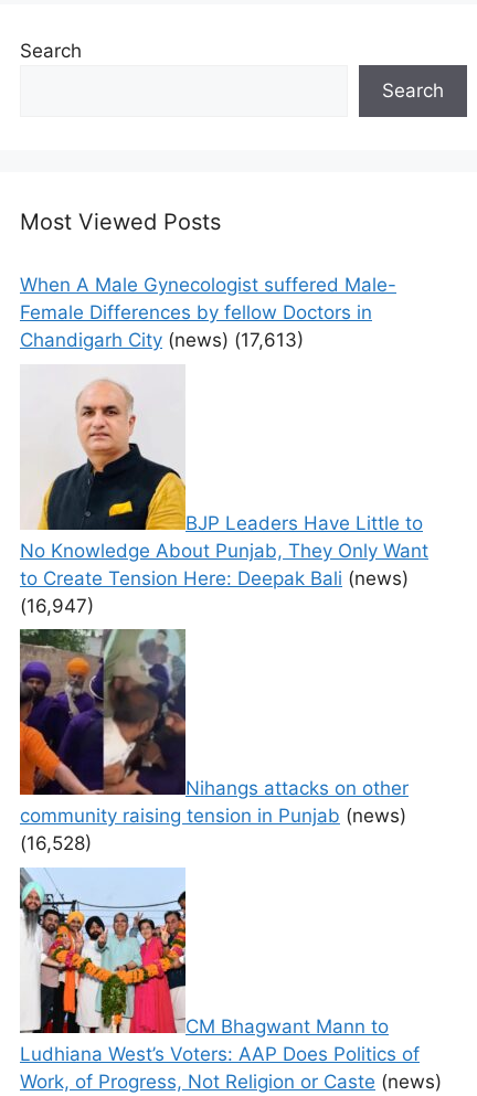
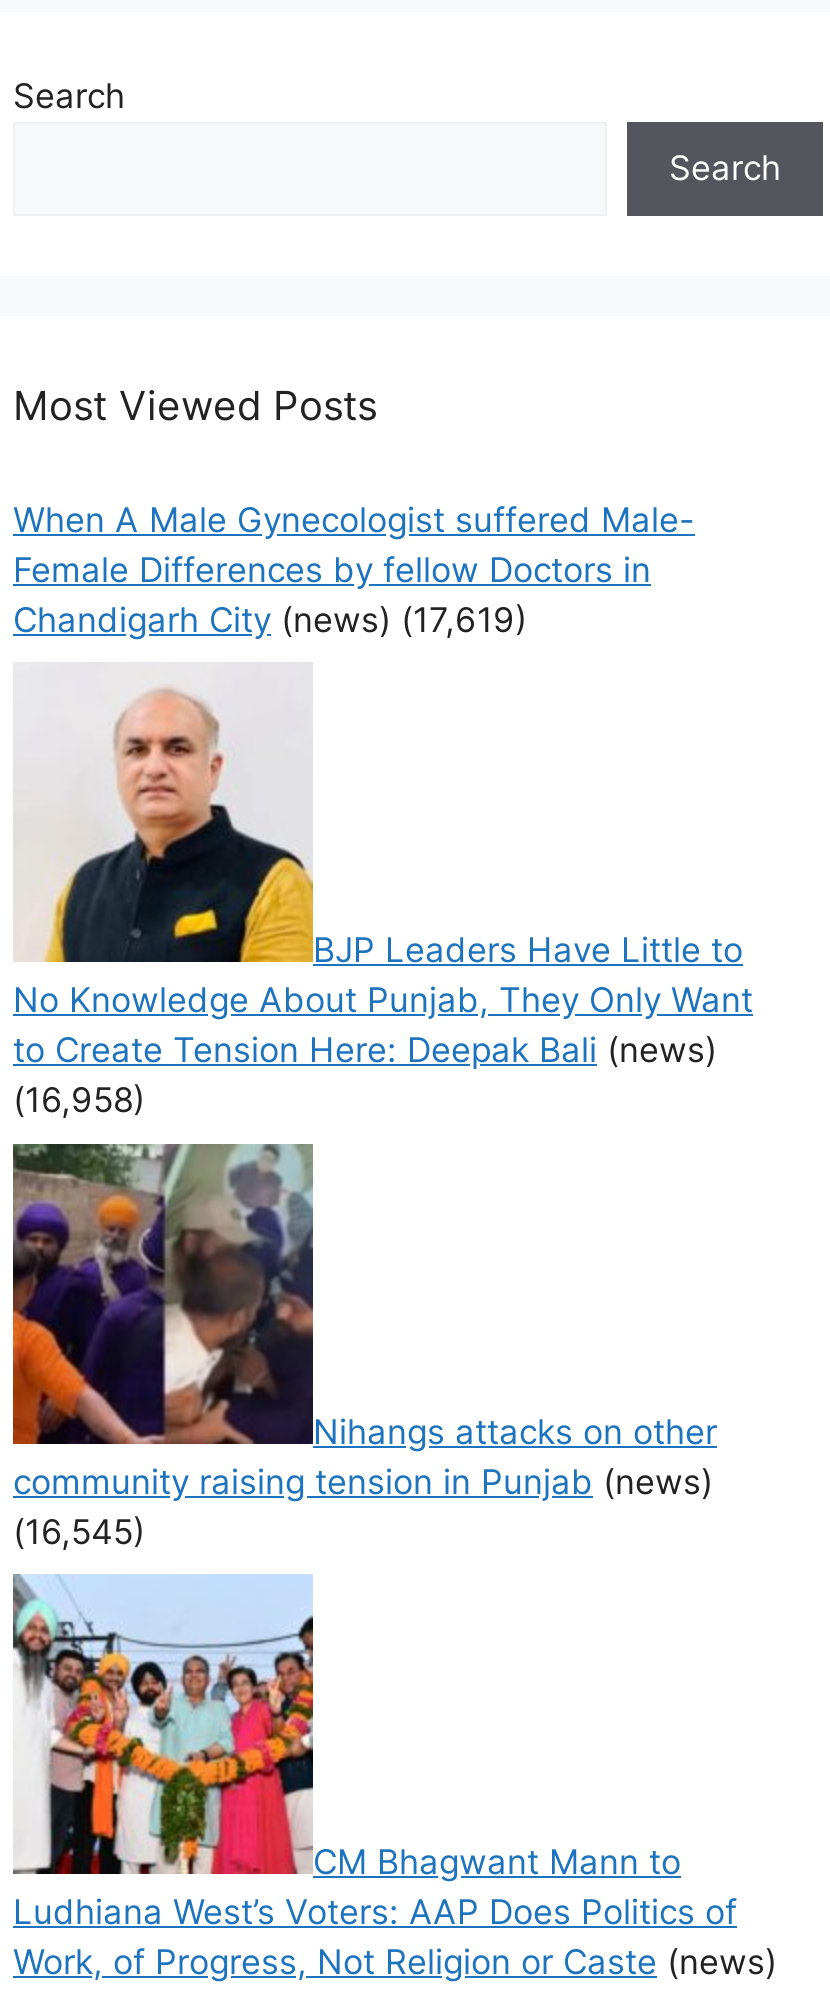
[20,329,304,351] Chandigarh City (news) (17,613) -> [13,599,527,639] Chandigarh City (news) (17,619)
[20,595,94,617] (16,947) -> [13,1080,145,1120] (16,958)
[20,832,92,855] (16,528) -> [13,1511,145,1551] (16,545)

